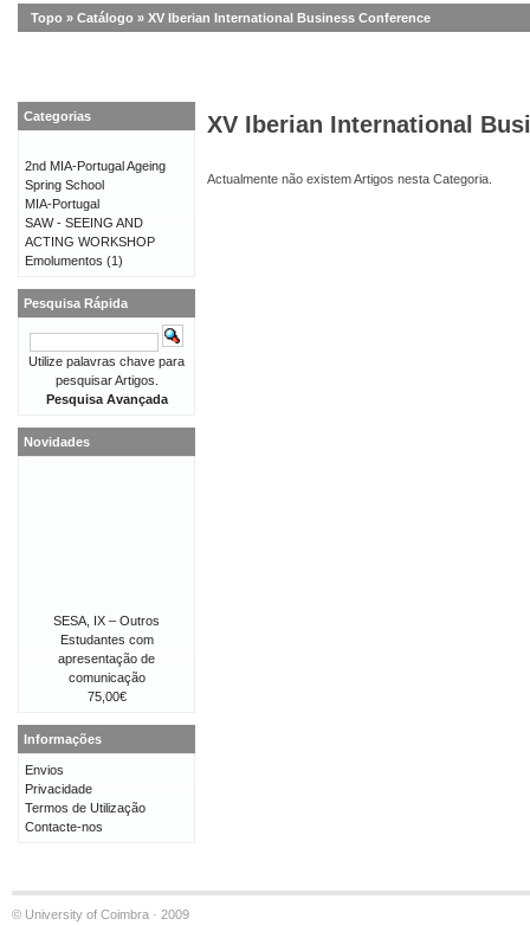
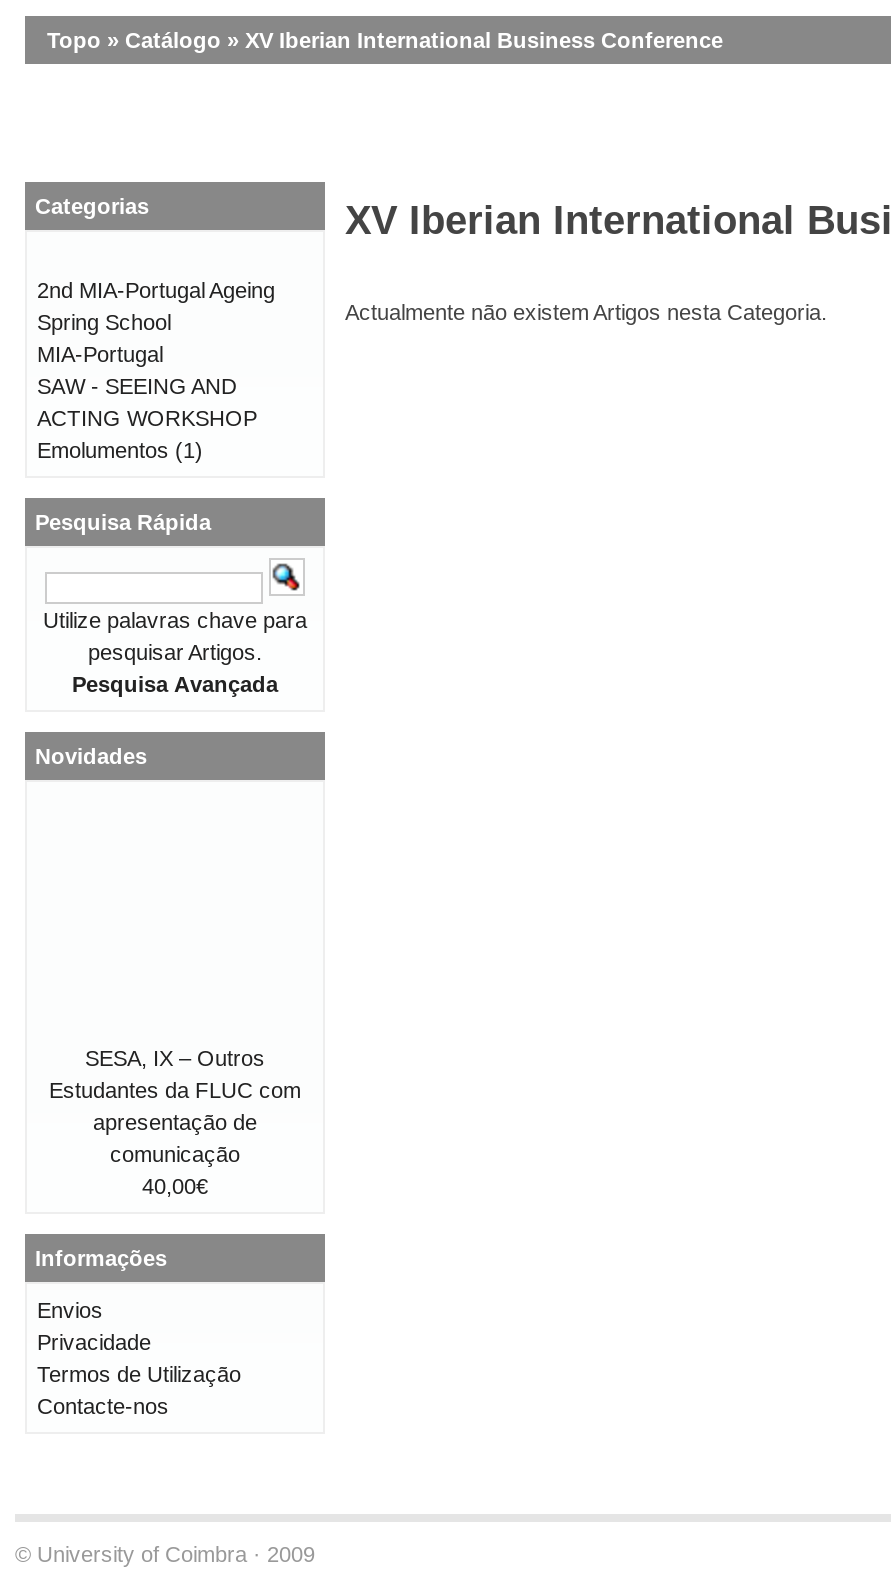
[60,632,153,647] Estudantes com -> [49,1078,301,1102] Estudantes da FLUC com
[87,689,126,704] 75,00€ -> [142,1174,208,1198] 40,00€

